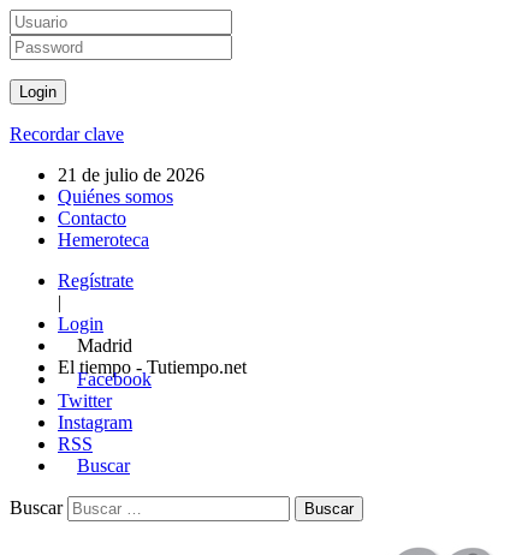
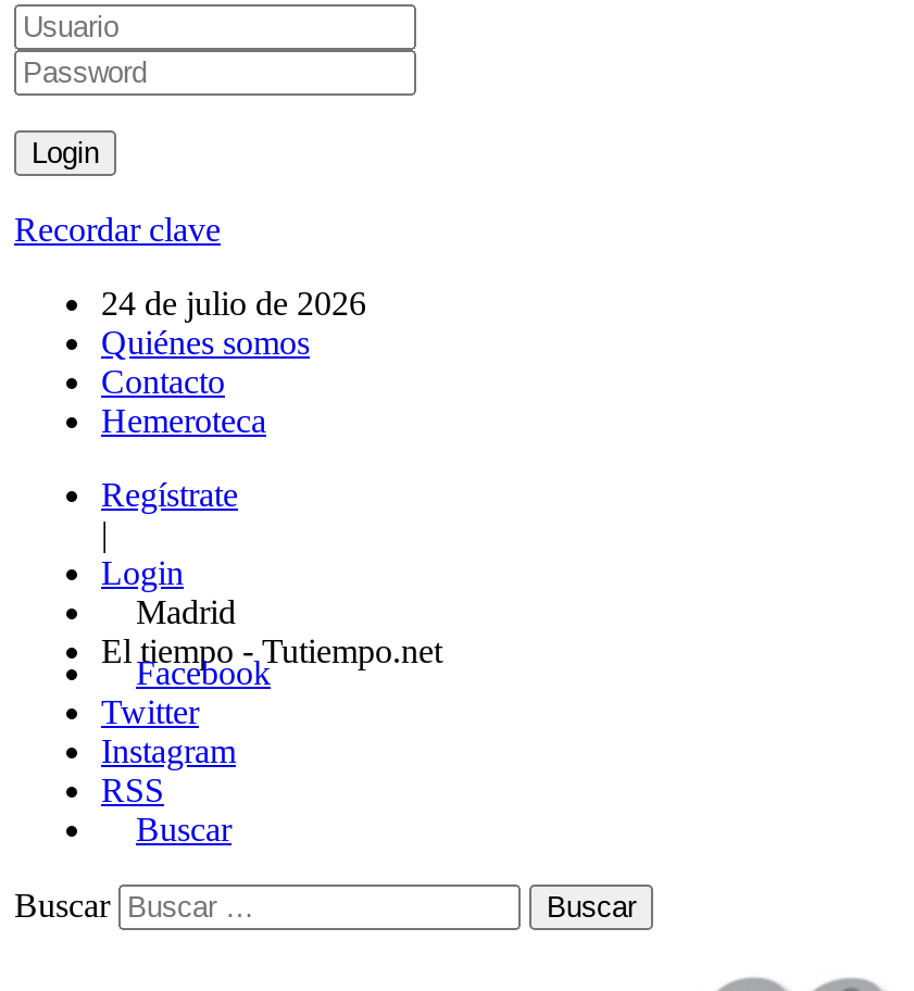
[58,165,238,185] 21 de julio de 2026 -> [101,285,427,322] 24 de julio de 2026

